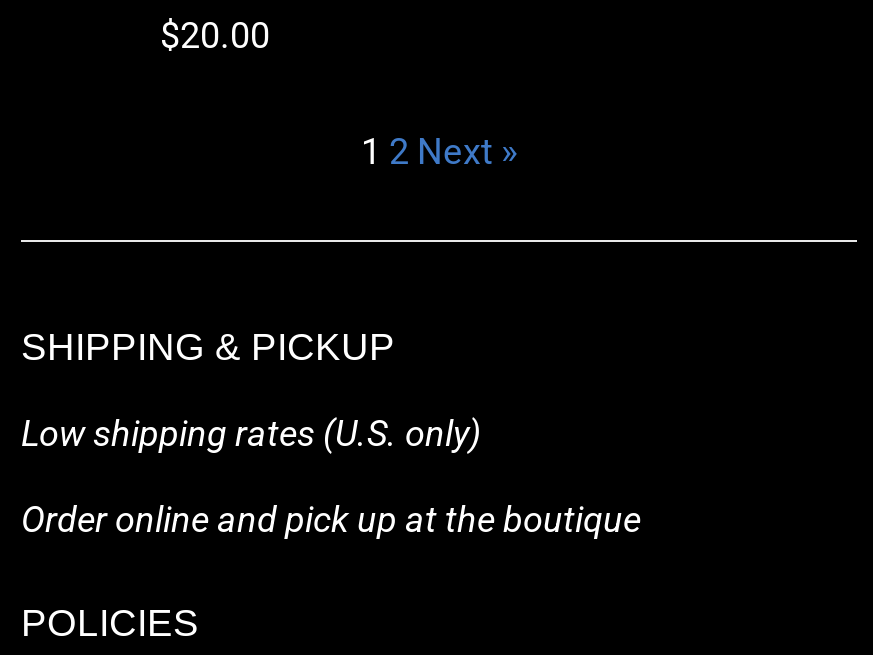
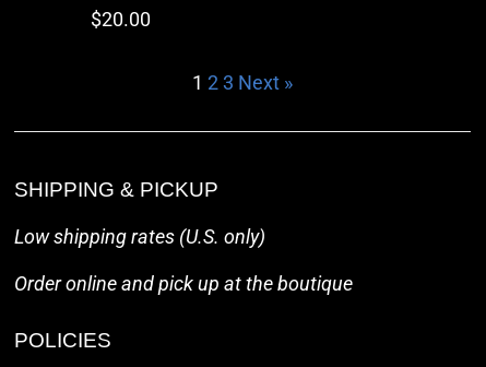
[361,130,517,172] 1 2 Next » -> [192,71,293,94] 1 2 3 Next »

